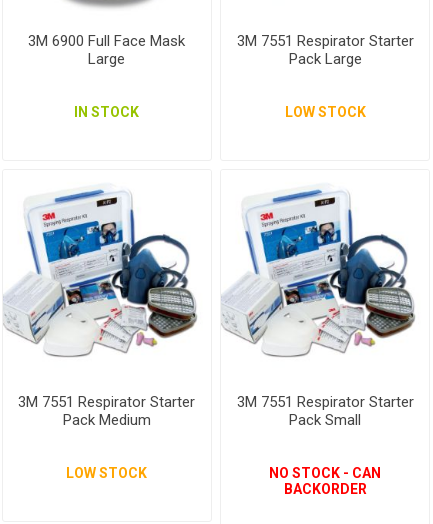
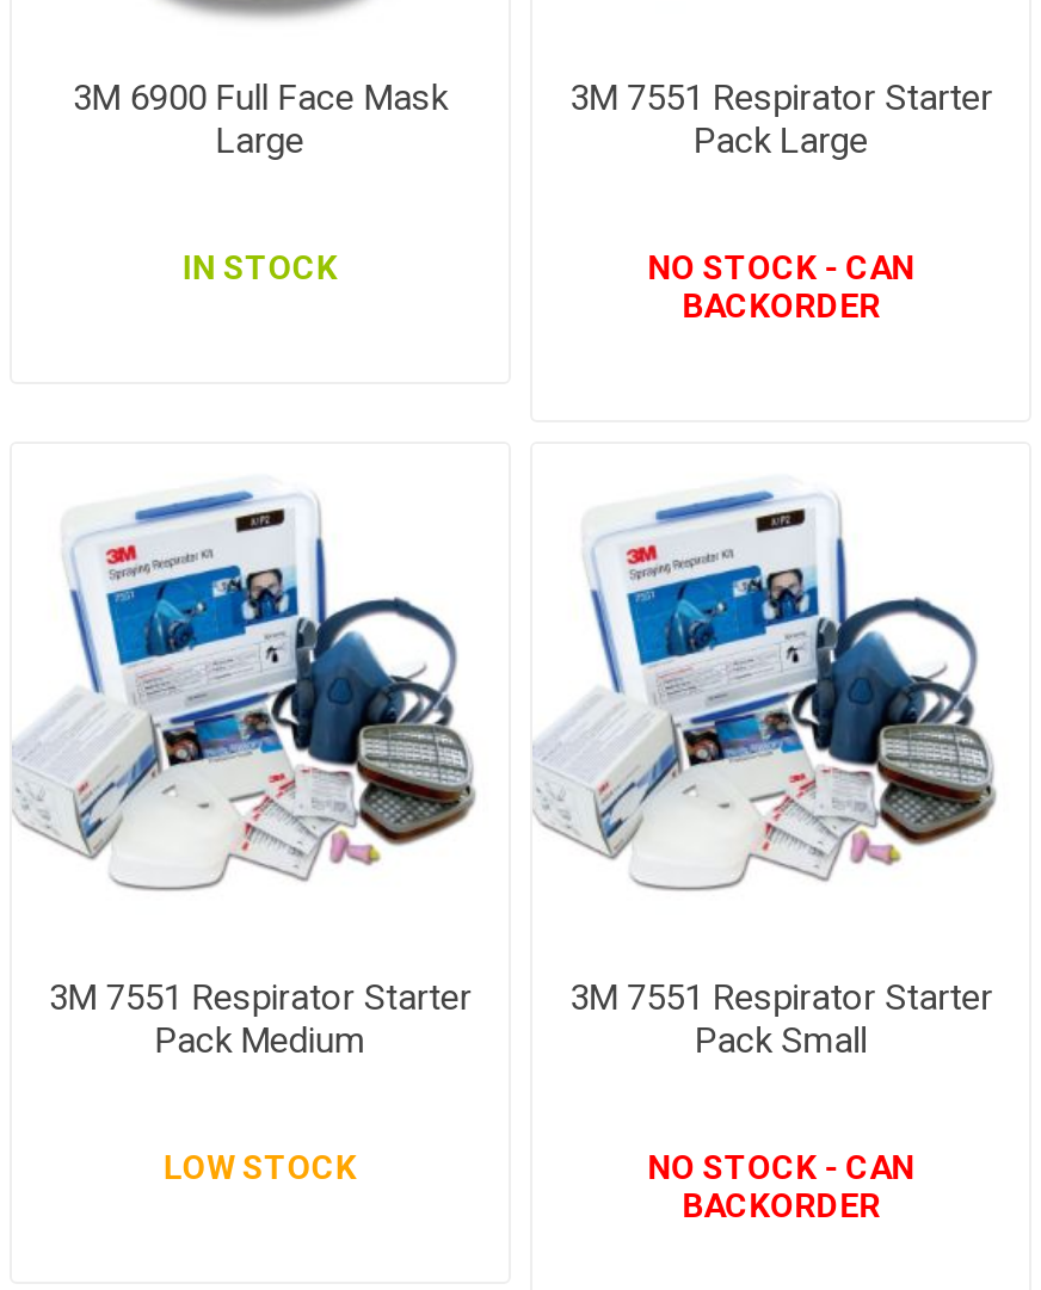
[285,103,366,119] LOW STOCK -> [647,247,915,323] NO STOCK - CAN | BACKORDER

